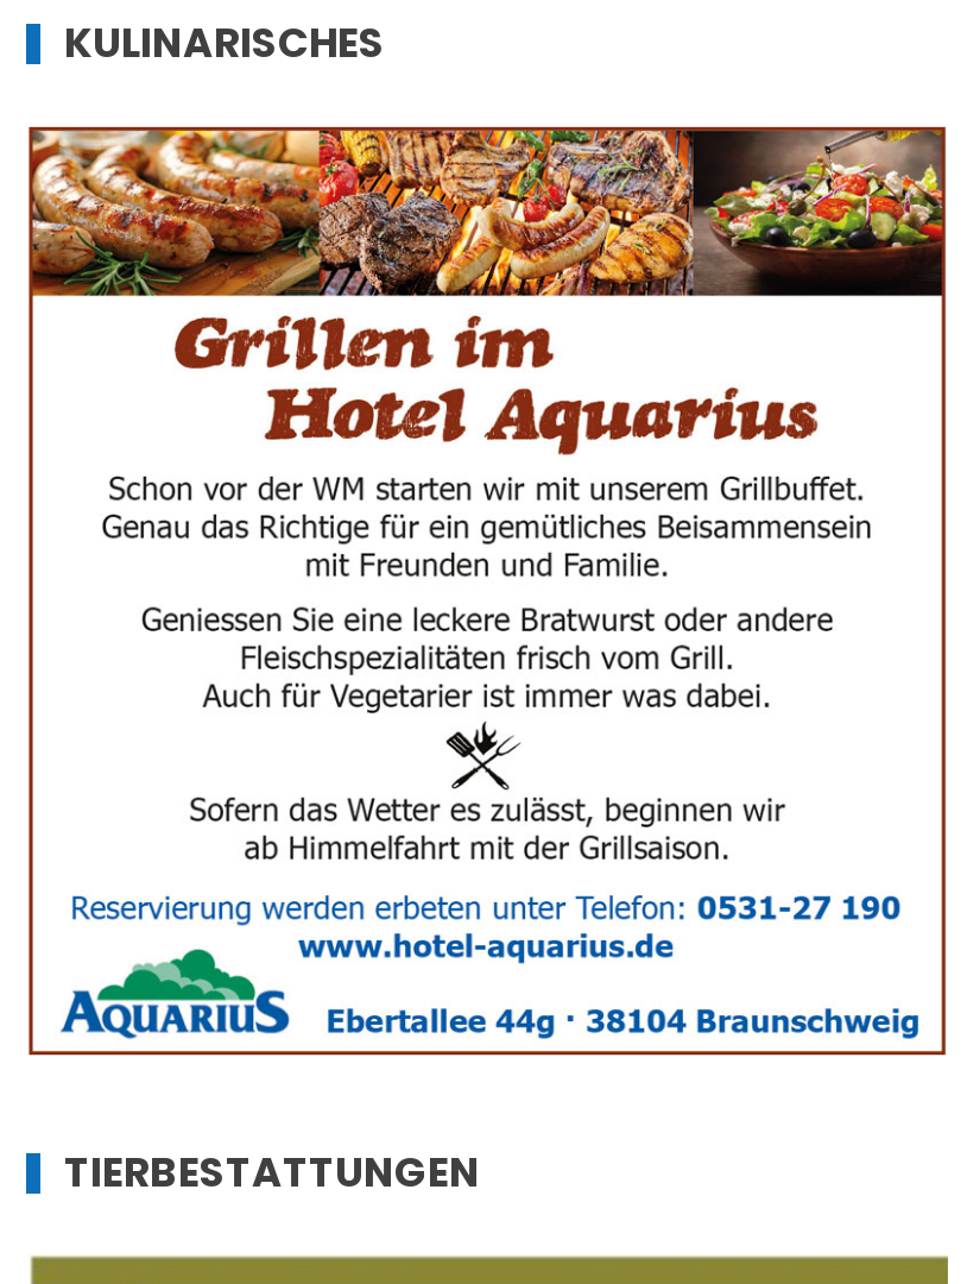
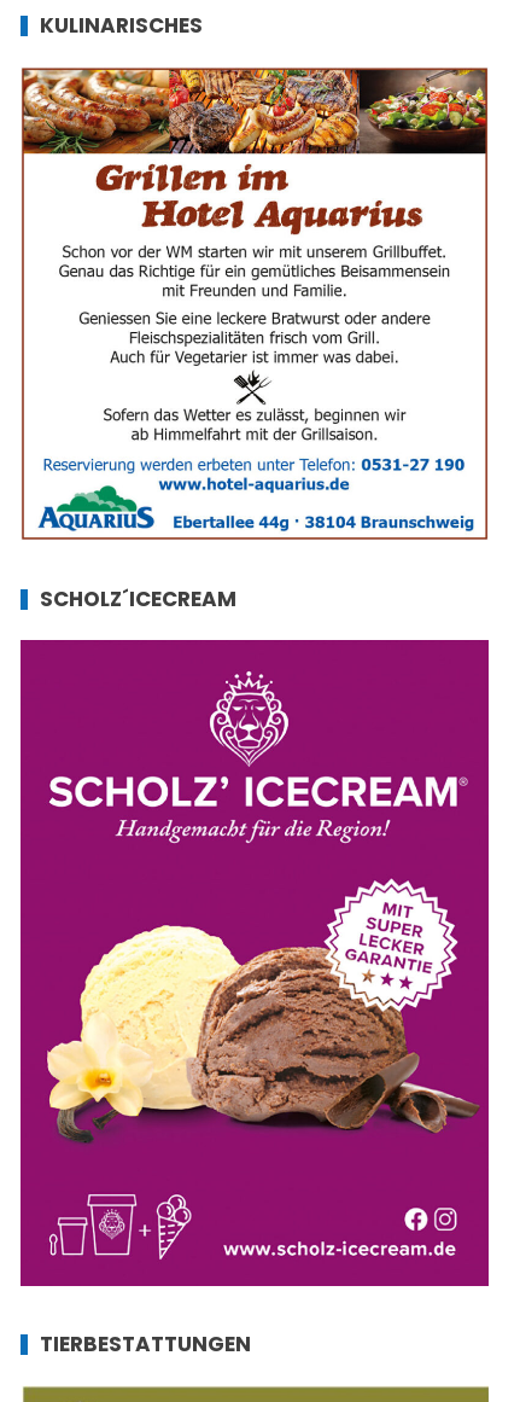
none -> [19,639,490,1287] [image]
none -> [40,584,236,613] SCHOLZ´ICECREAM

